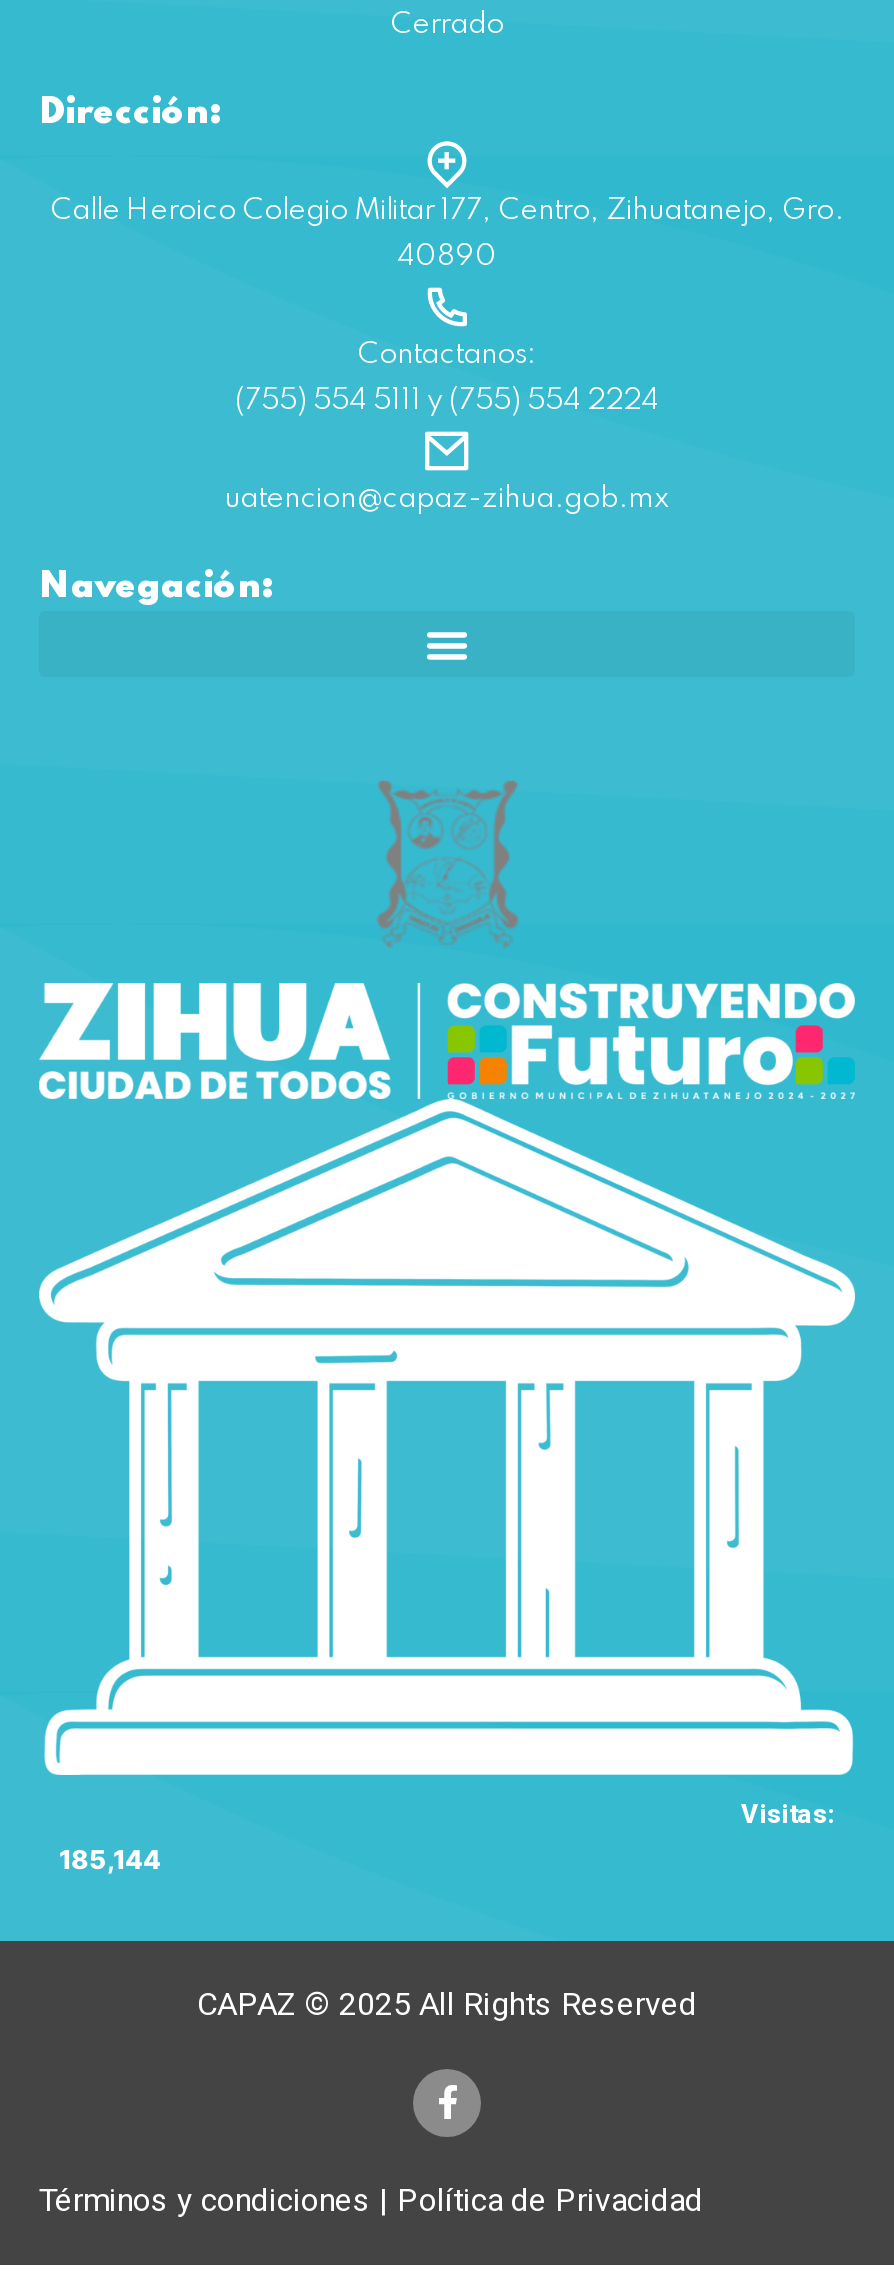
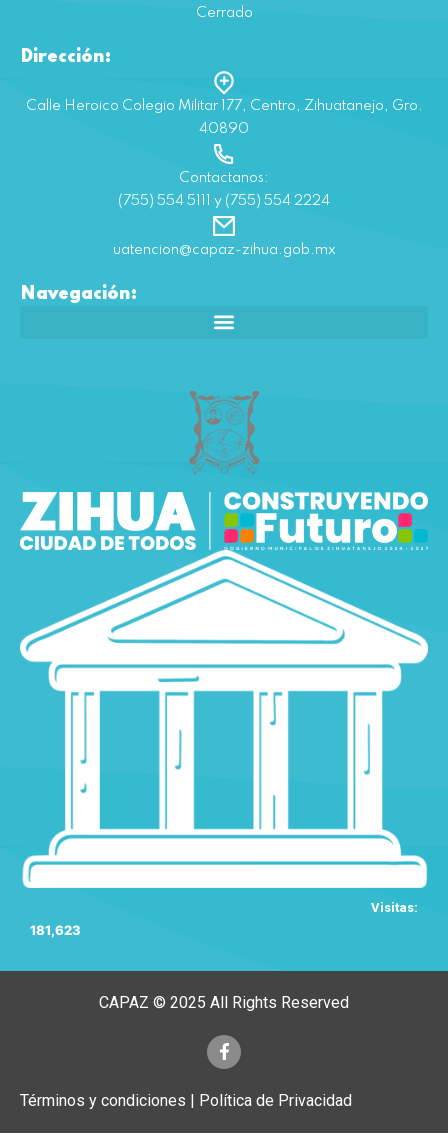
[59,1842,161,1874] 185,144 -> [30,922,81,938] 181,623

